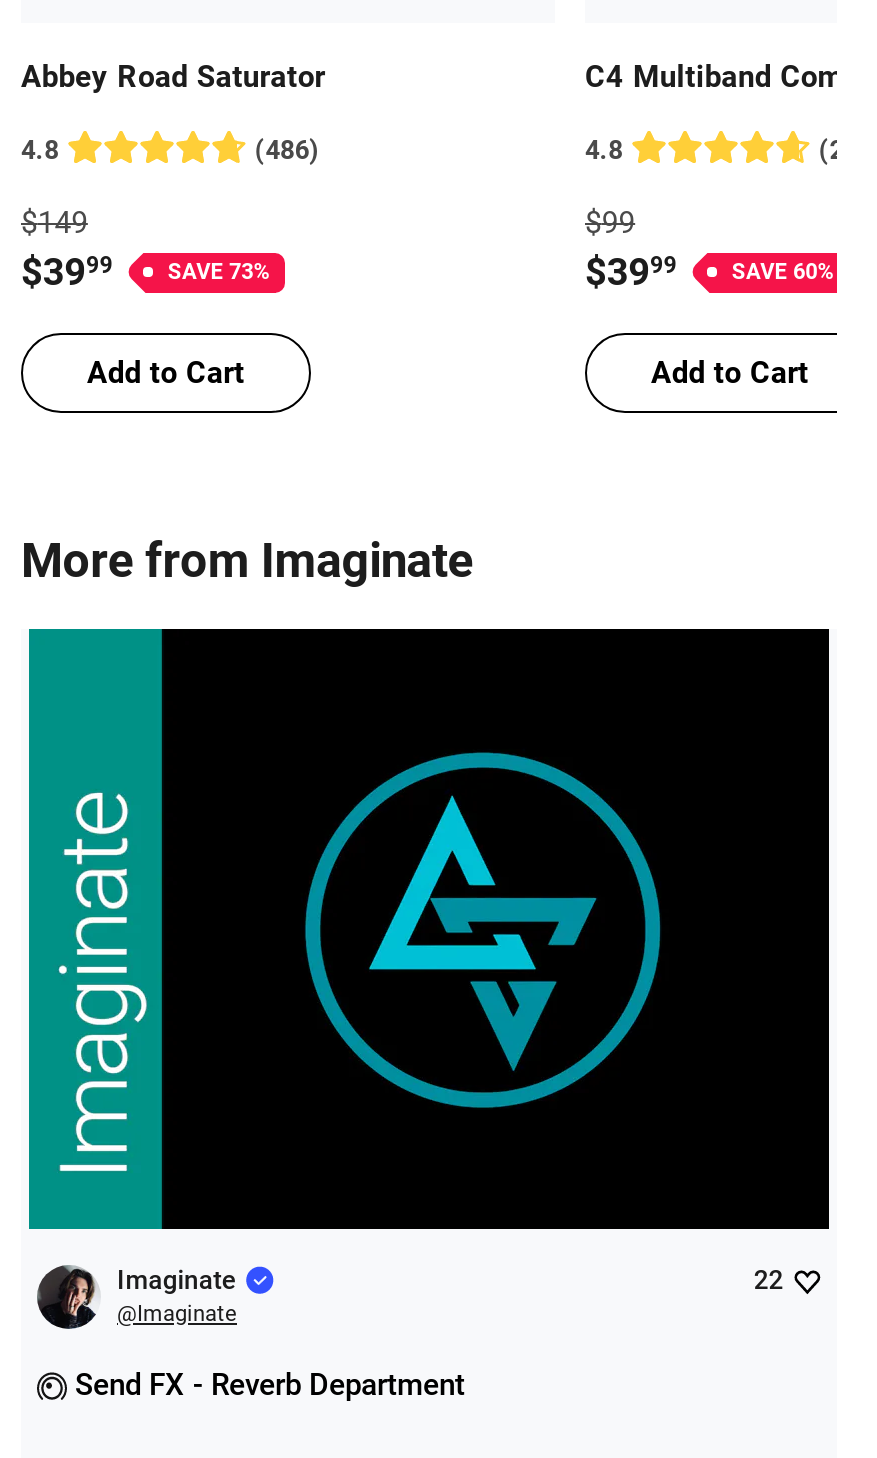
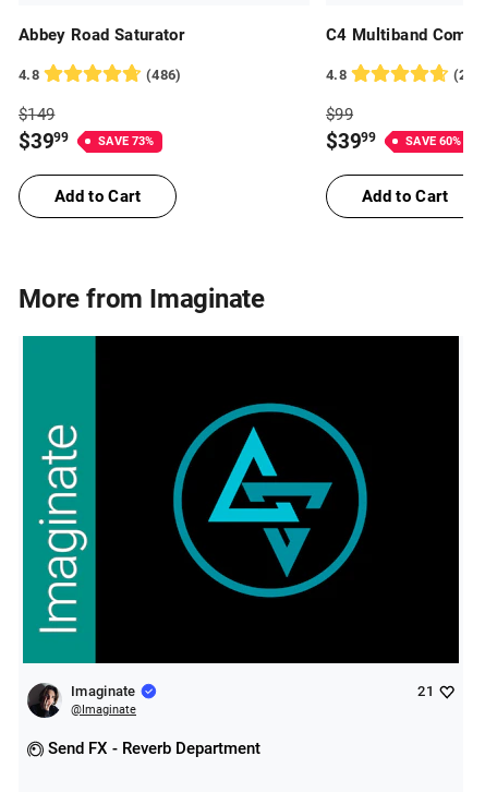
[754,1265,783,1295] 22 -> [418,683,434,699] 21

